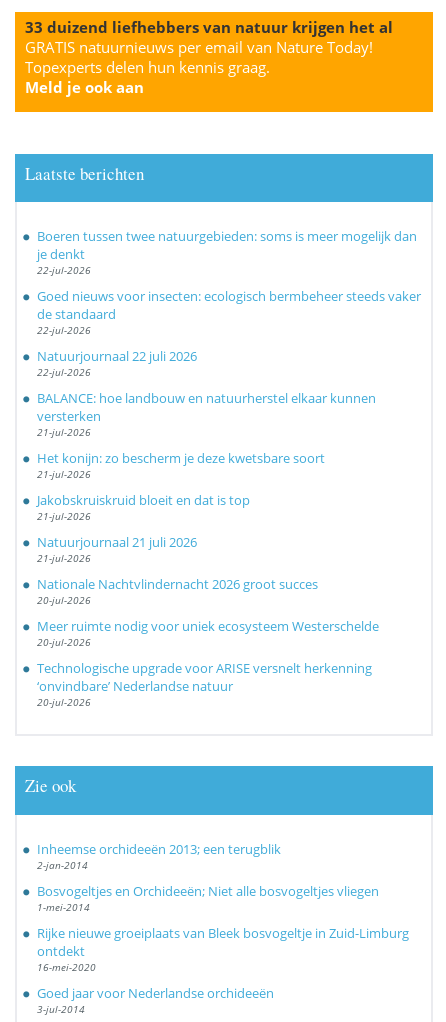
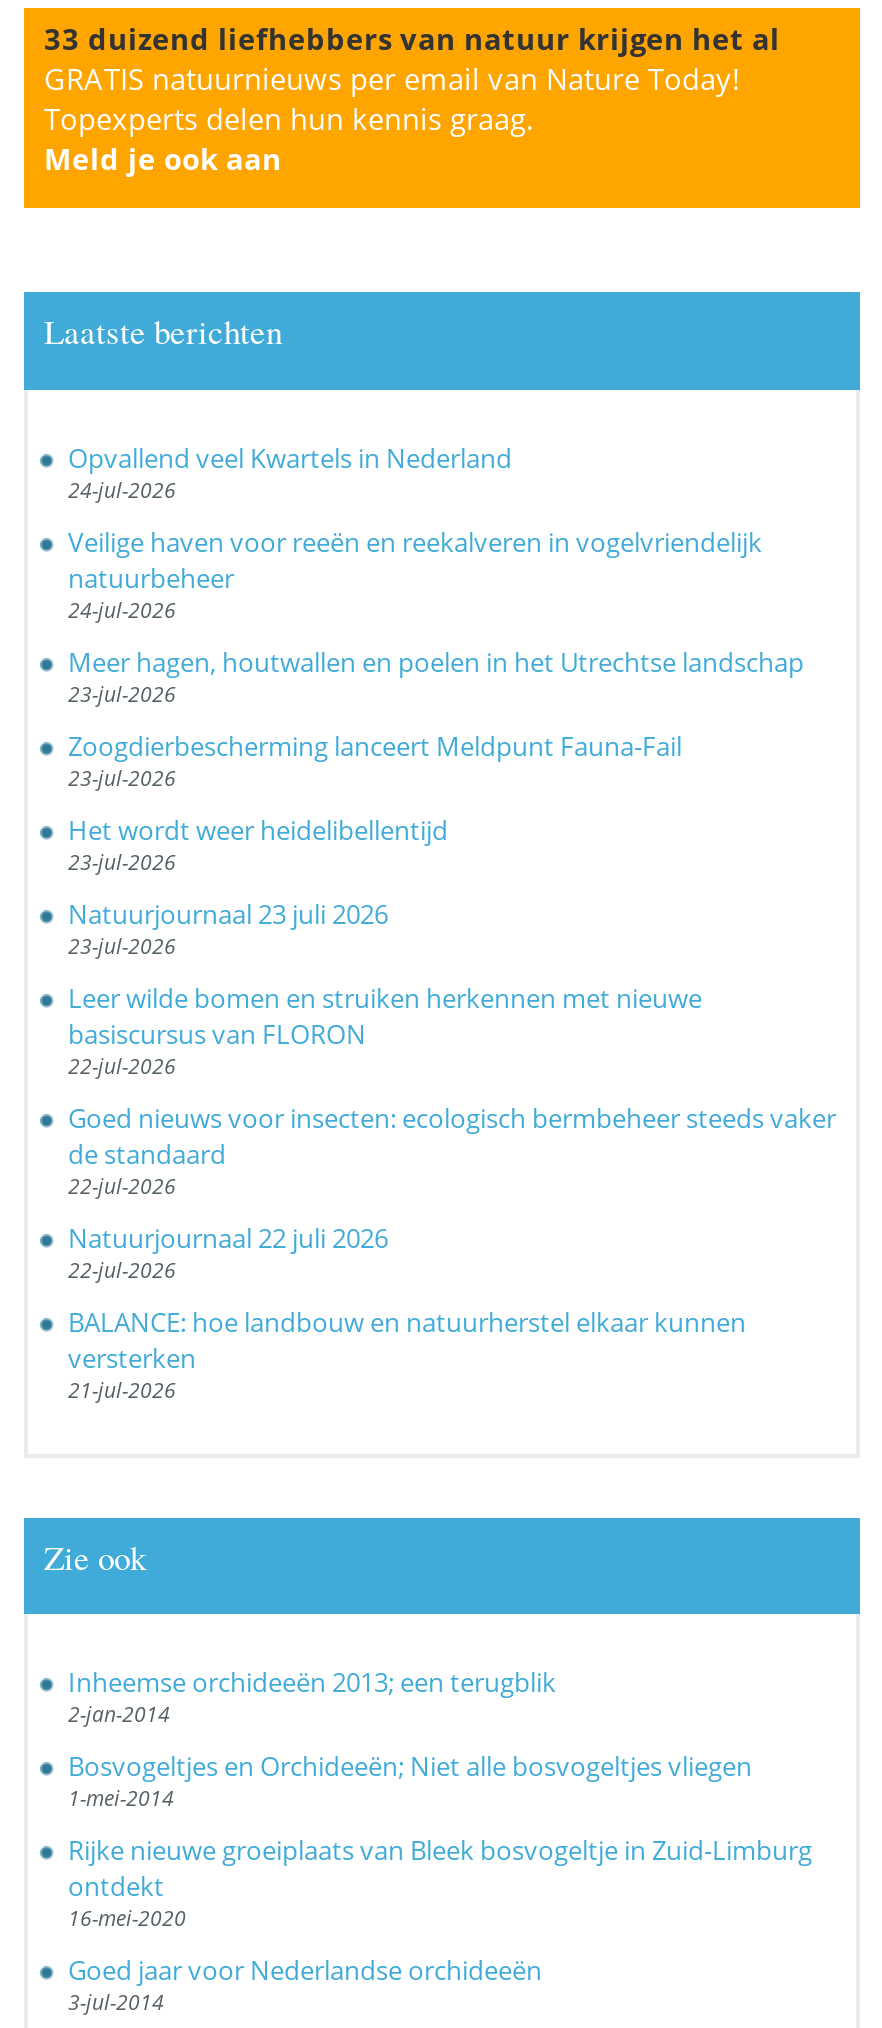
[37,227,417,263] Boeren tussen twee natuurgebieden: soms is meer mogelijk dan | je denkt -> [68,439,804,1051] Opvallend veel Kwartels in Nederland | 24-jul-2026 | Veilige haven voor reeën en reekalveren in vogelvriendelijk | natuurbeheer | 24-jul-2026 | Meer hagen, houtwallen en poelen in het Utrechtse landschap | 23-jul-2026 | Zoogdierbescherming lanceert Meldpunt Fauna-Fail | 23-jul-2026 | Het wordt weer heidelibellentijd | 23-jul-2026 | Natuurjournaal 23 juli 2026 | 23-jul-2026 | Leer wilde bomen en struiken herkennen met nieuwe | basiscursus van FLORON
moved [37,263,421,439] -> [68,1051,836,1403]: 22-jul-2026 | Goed nieuws voor insecten: ecologisch bermbeheer steeds vaker | de standaard | ... | versterken | 21-jul-2026
[37,449,379,709] Het konijn: zo bescherm je deze kwetsbare soort | 21-jul-2026 | Jakobskruiskruid bloeit en dat is top | 21-jul-2026 | Natuurjournaal 21 juli 2026 | 21-jul-2026 | Nationale Nachtvlindernacht 2026 groot succes | 20-jul-2026 | Meer ruimte nodig voor uniek ecosysteem Westerschelde | 20-jul-2026 | Technologische upgrade voor ARISE versnelt herkenning | ‘onvindbare’ Nederlandse natuur | 20-jul-2026 -> none

